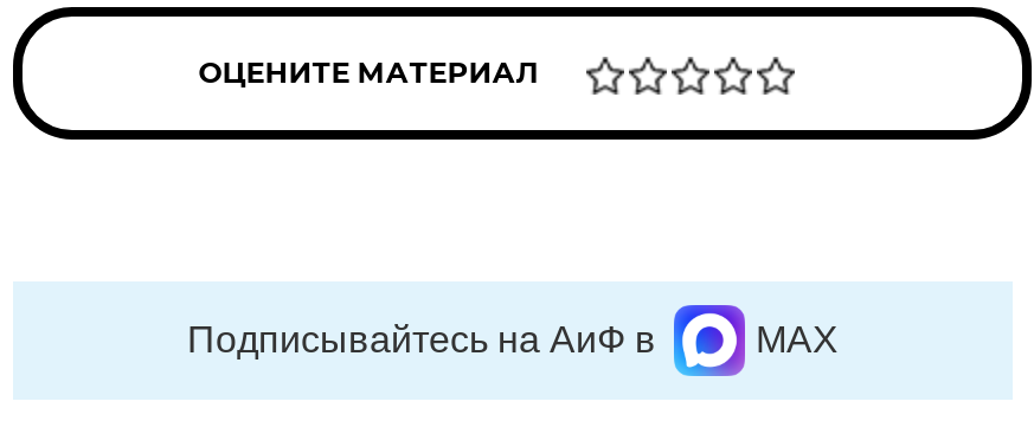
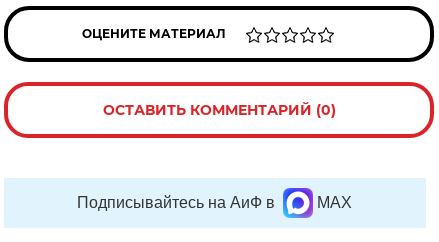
none -> [103,101,336,119] ОСТАВИТЬ КОММЕНТАРИЙ (0)

